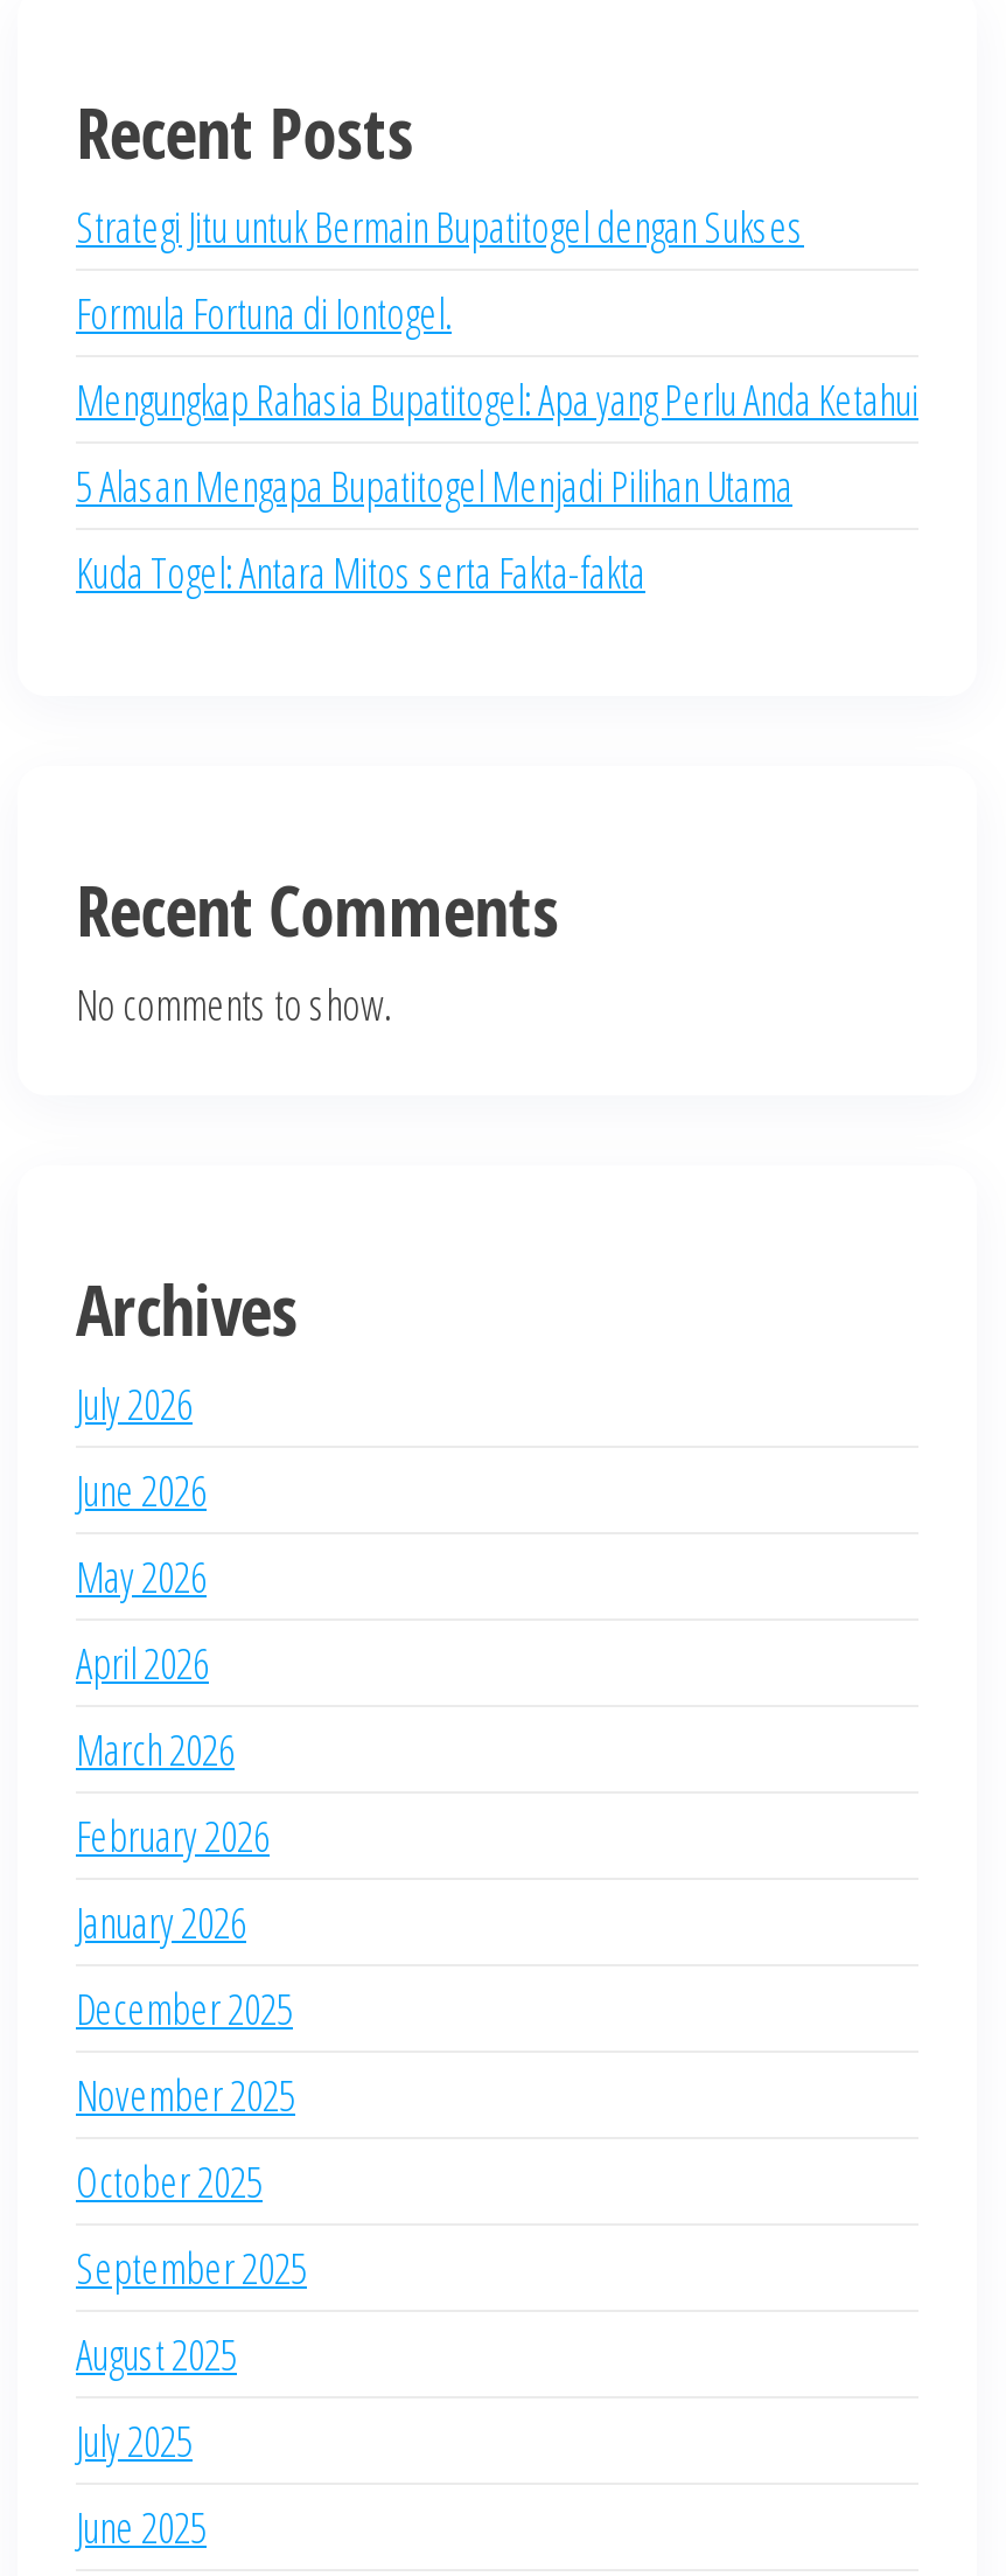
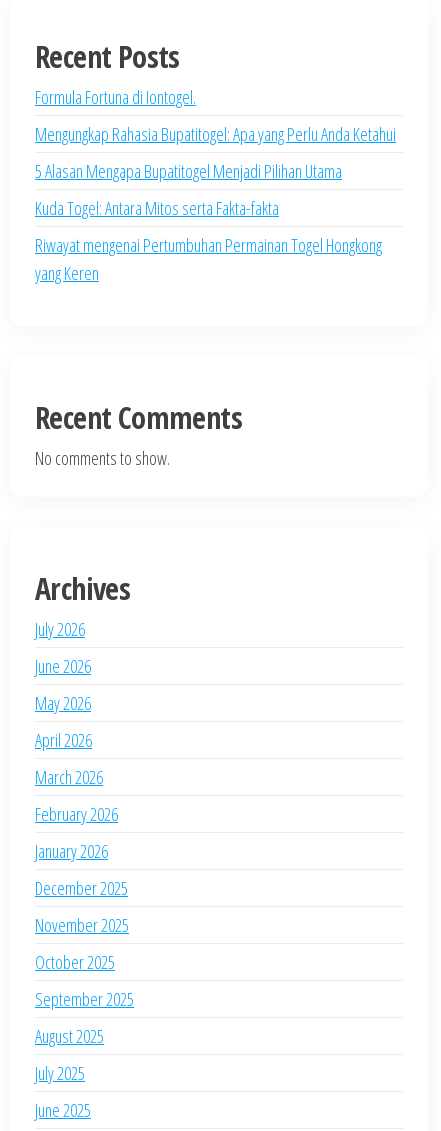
[76,199,804,255] Strategi Jitu untuk Bermain Bupatitogel dengan Sukses -> none
moved [76,285,918,600] -> [35,85,396,220]: Formula Fortuna di Iontogel. | Mengungkap Rahasia Bupatitogel: Apa yang Perlu Anda Ketahui | 5 Alasan Mengapa Bupatitogel Menjadi Pilihan Utama | Kuda Togel: Antara Mitos serta Fakta-fakta
none -> [35,233,382,285] Riwayat mengenai Pertumbuhan Permainan Togel Hongkong | yang Keren

